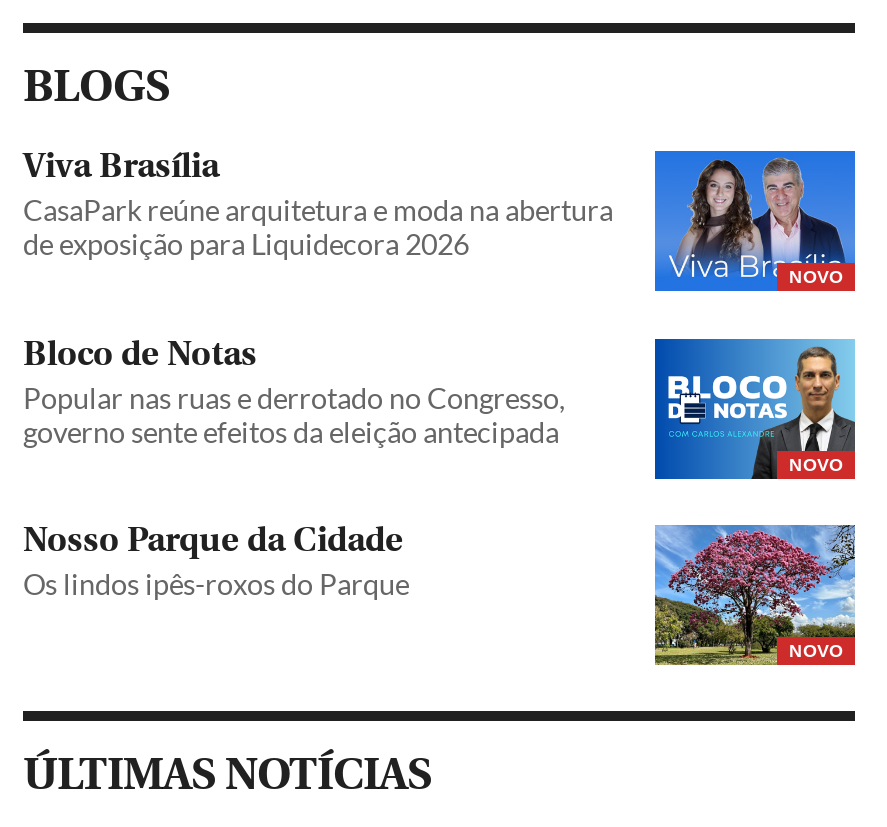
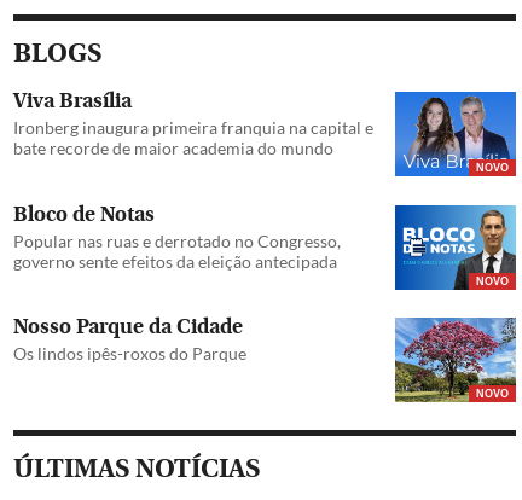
[23,194,613,262] CasaPark reúne arquitetura e moda na abertura | de exposição para Liquidecora 2026 -> [13,118,373,159] Ironberg inaugura primeira franquia na capital e | bate recorde de maior academia do mundo

